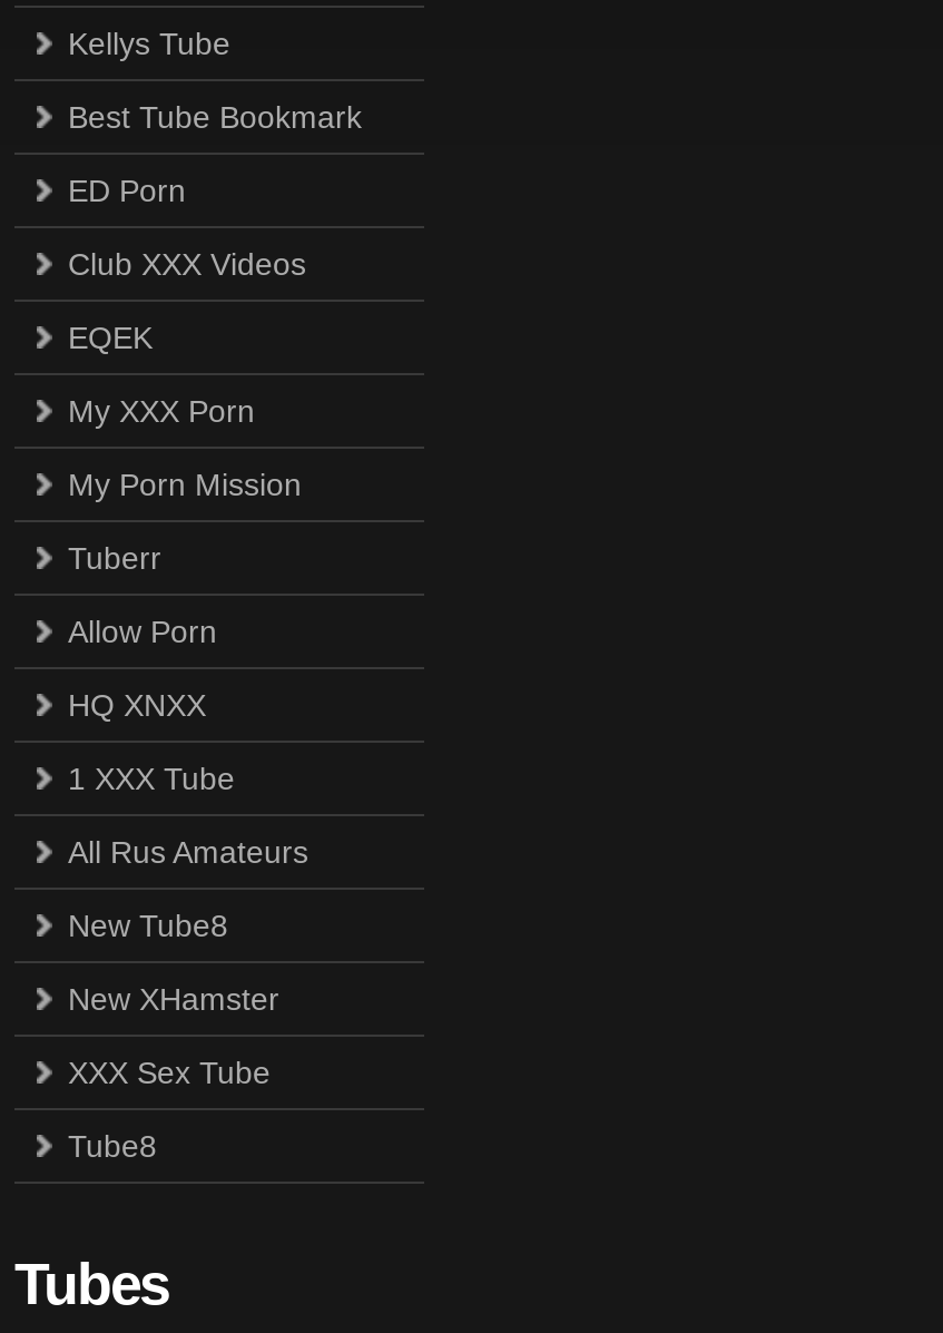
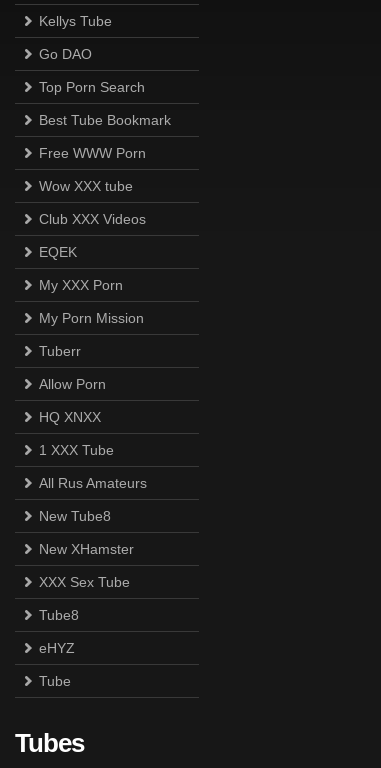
none -> [39,46,145,95] Go DAO | Top Porn Search
[68,173,186,208] ED Porn -> [39,145,146,194] Free WWW Porn | Wow XXX tube
none -> [39,640,75,689] eHYZ | Tube

